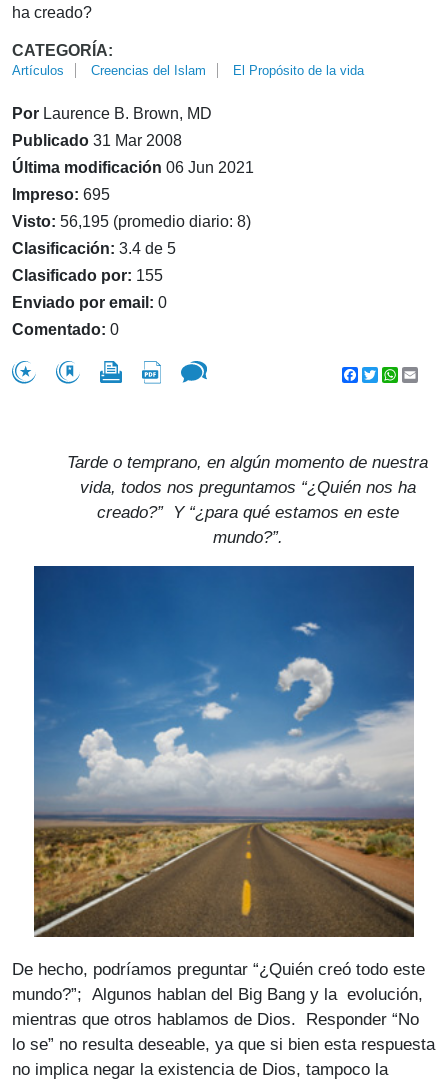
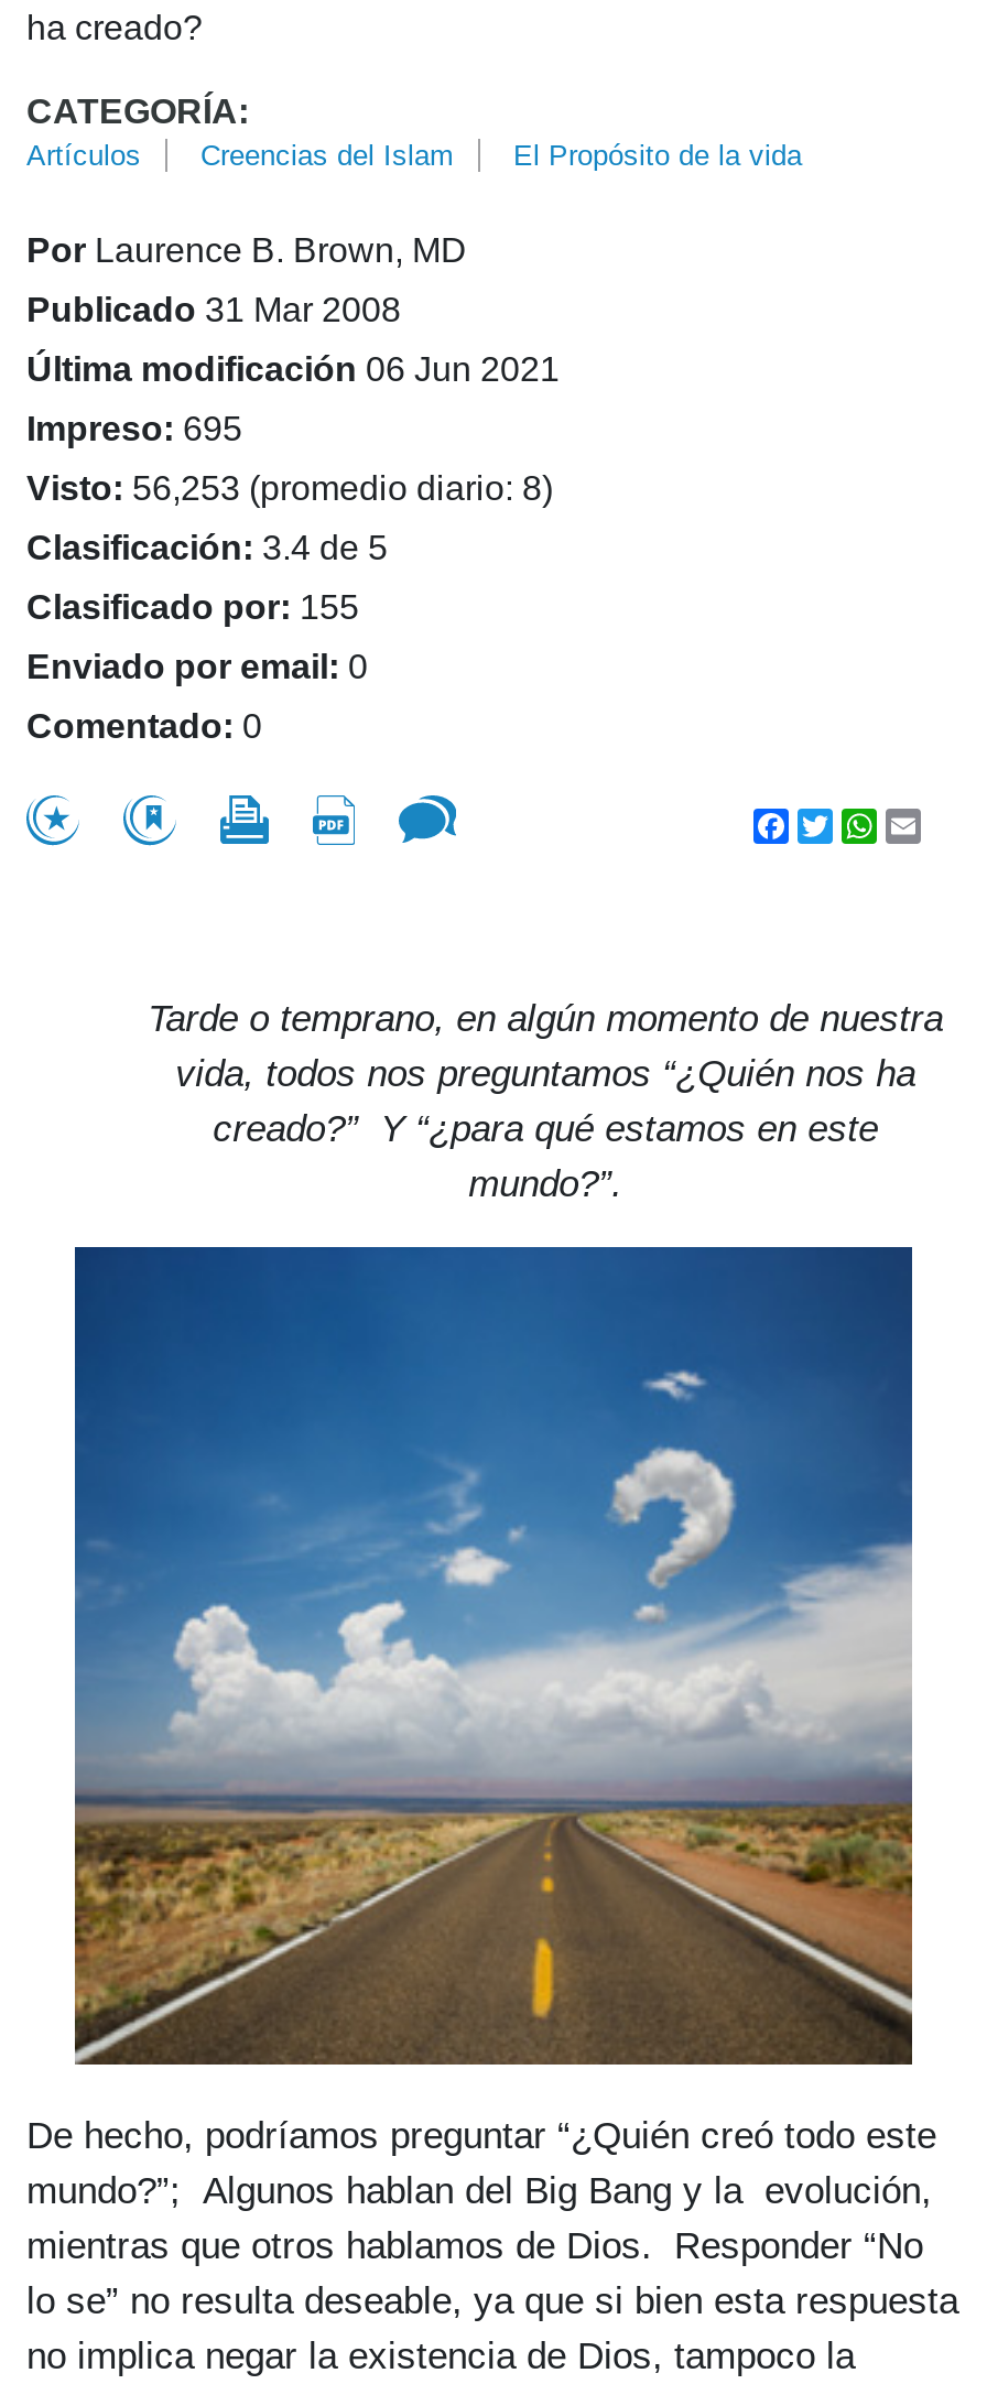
[12,213,251,230] Visto: 56,195 (promedio diario: 8) -> [26,469,553,507] Visto: 56,253 (promedio diario: 8)

